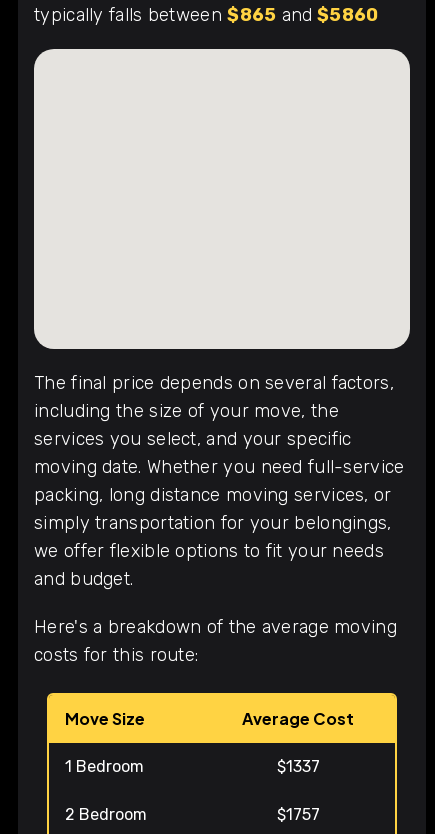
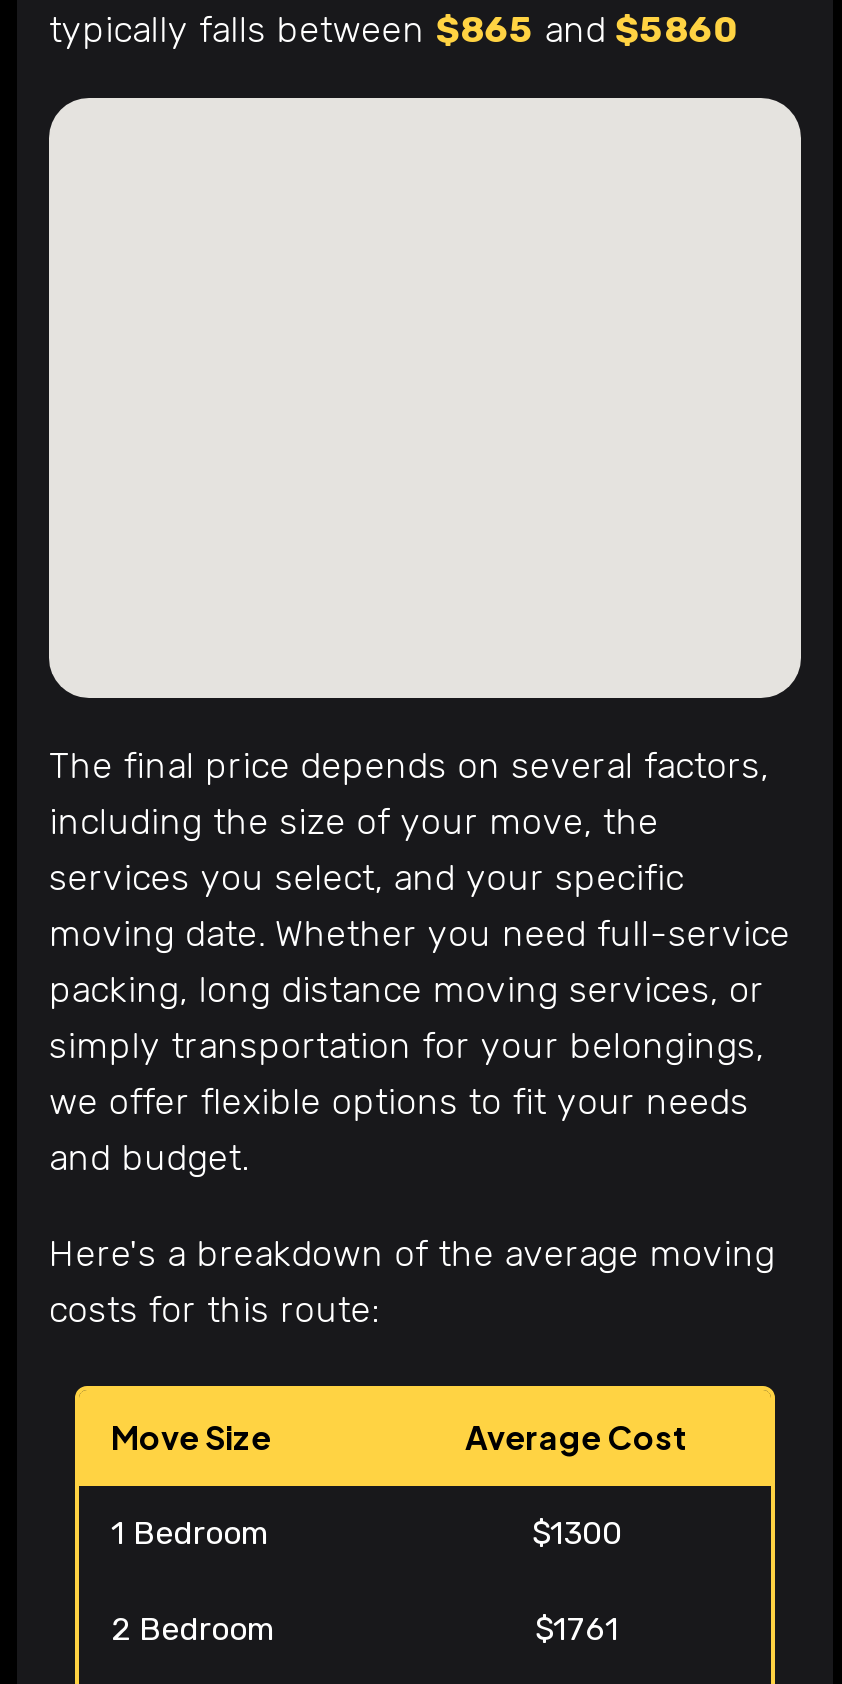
[276,757,319,776] $1337 -> [532,1514,622,1552] $1300
[276,805,319,824] $1757 -> [535,1610,619,1648] $1761

